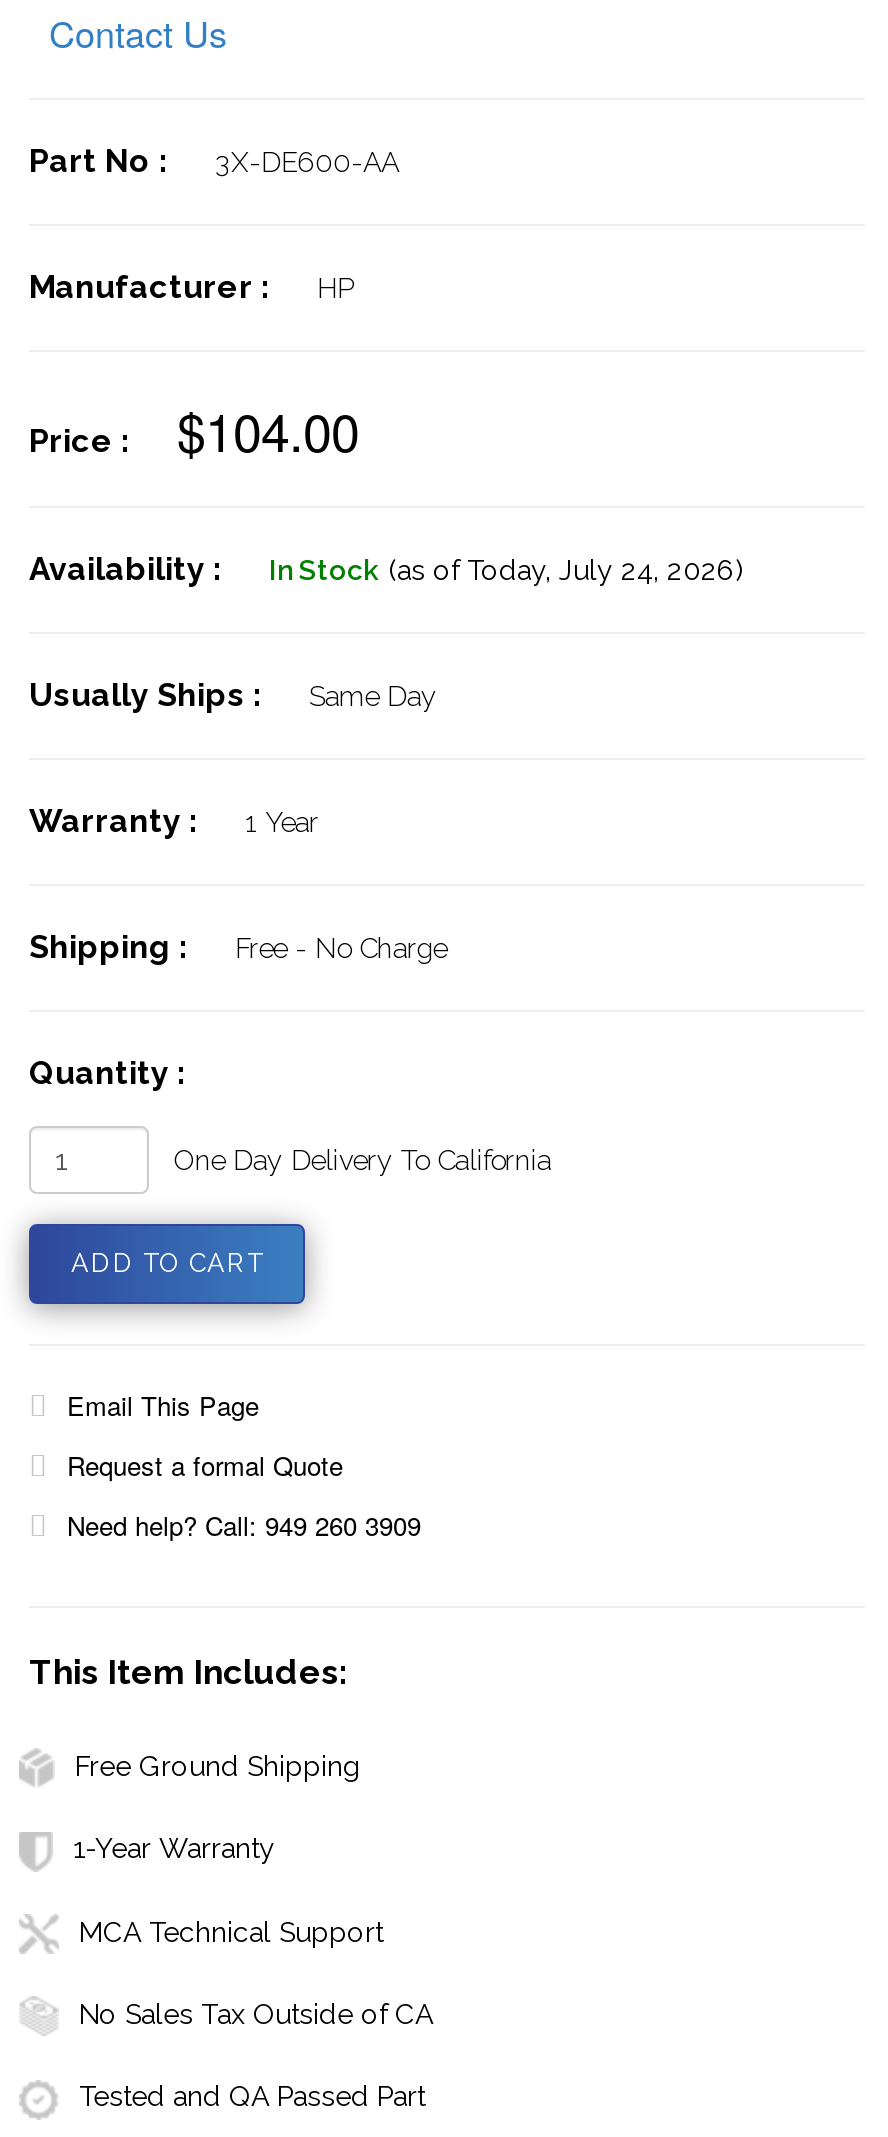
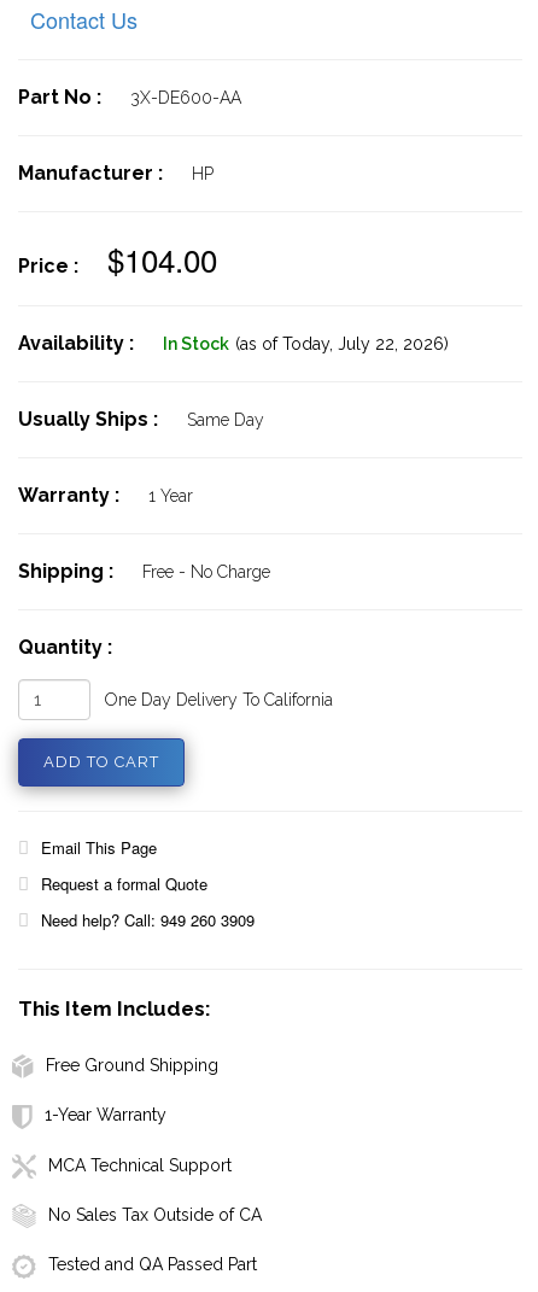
[269,554,743,586] In Stock (as of Today, July 24, 2026) -> [163,334,449,353] In Stock (as of Today, July 22, 2026)

